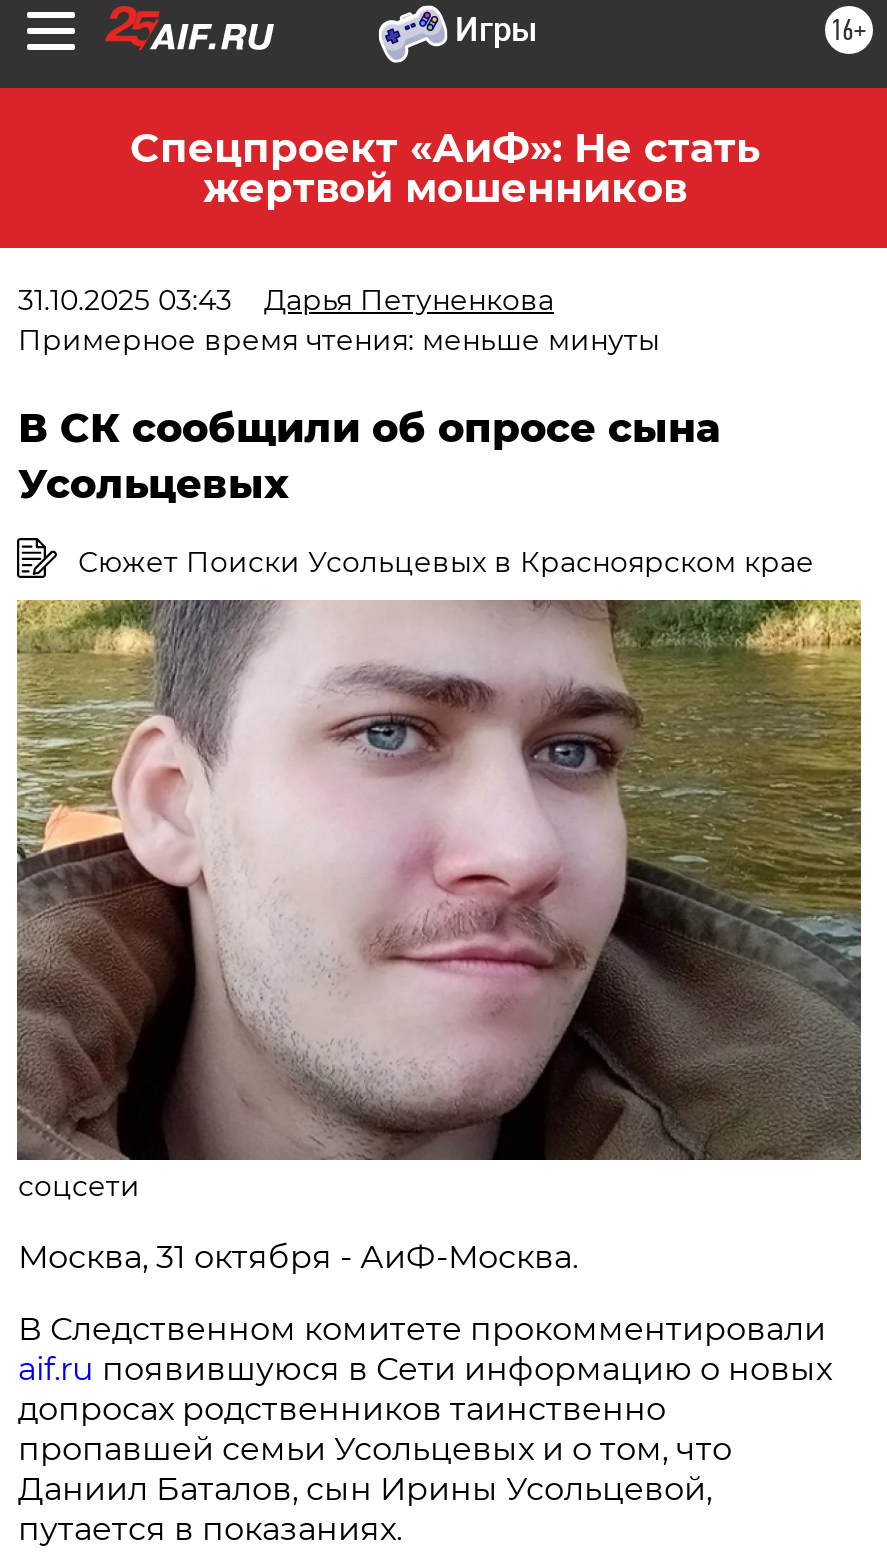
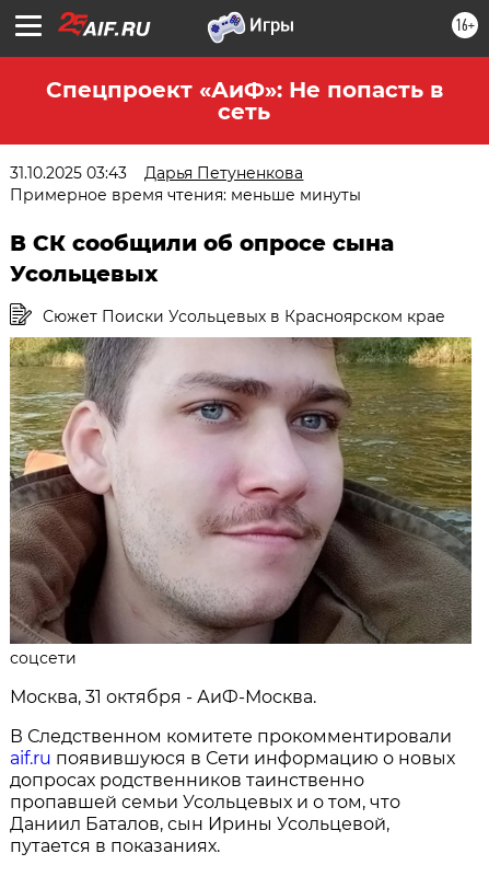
[130,124,760,212] Спецпроект «АиФ»: Не стать | жертвой мошенников -> [45,77,443,125] Спецпроект «АиФ»: Не попасть в | сеть

